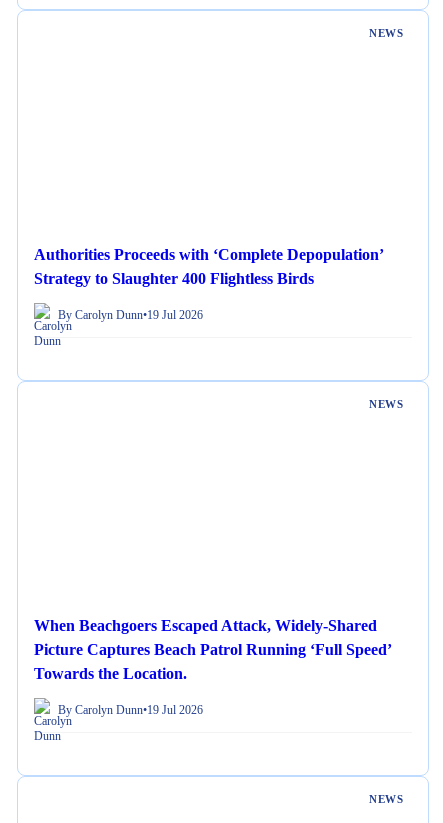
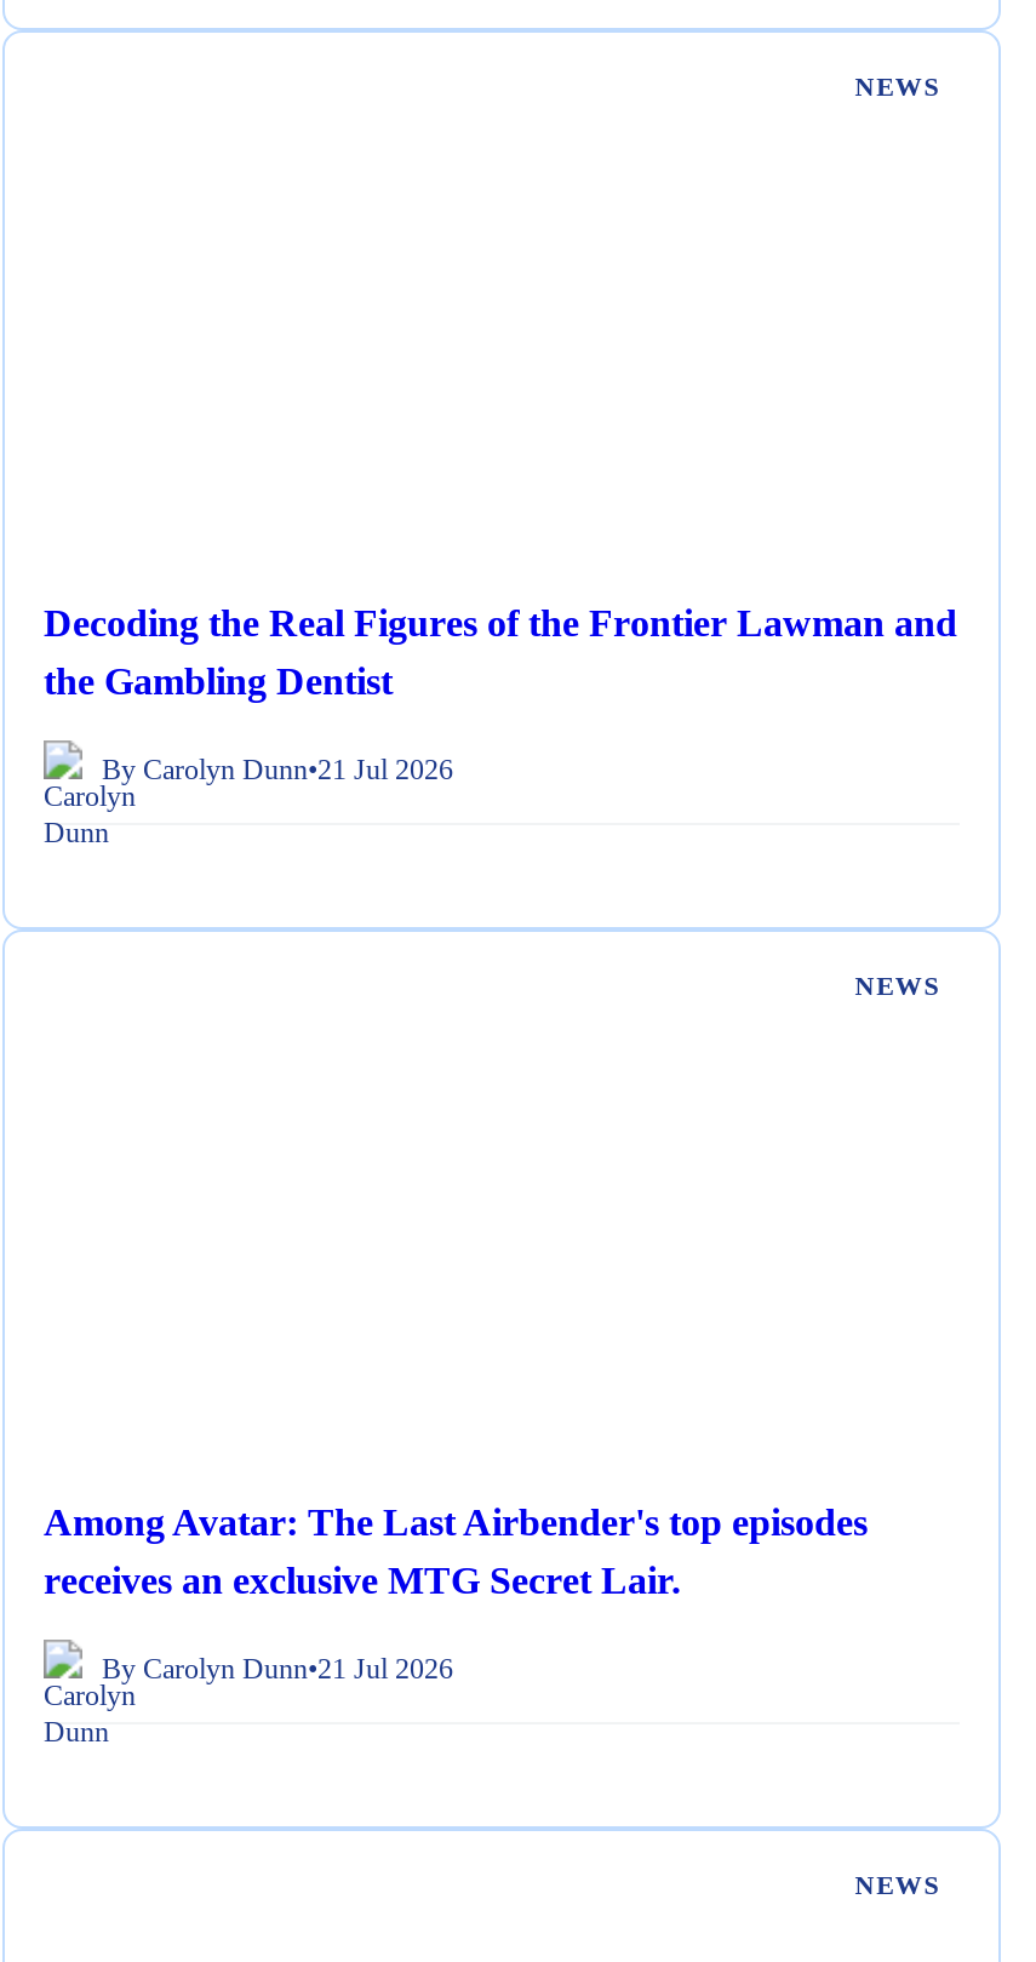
[34,246,383,287] Authorities Proceeds with ‘Complete Depopulation’ | Strategy to Slaughter 400 Flightless Birds -> [44,603,957,702] Decoding the Real Figures of the Frontier Lawman and | the Gambling Dentist
[58,308,203,322] By Carolyn Dunn•19 Jul 2026 -> [102,752,453,786] By Carolyn Dunn•21 Jul 2026
[34,617,391,682] When Beachgoers Escaped Attack, Widely-Shared | Picture Captures Beach Patrol Running ‘Full Speed’ | Towards the Location. -> [44,1502,868,1601] Among Avatar: The Last Airbender's top episodes | receives an exclusive MTG Secret Lair.
[58,703,203,717] By Carolyn Dunn•19 Jul 2026 -> [102,1651,453,1685] By Carolyn Dunn•21 Jul 2026

